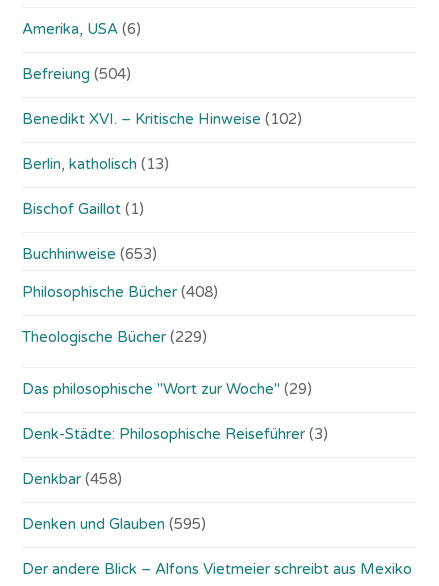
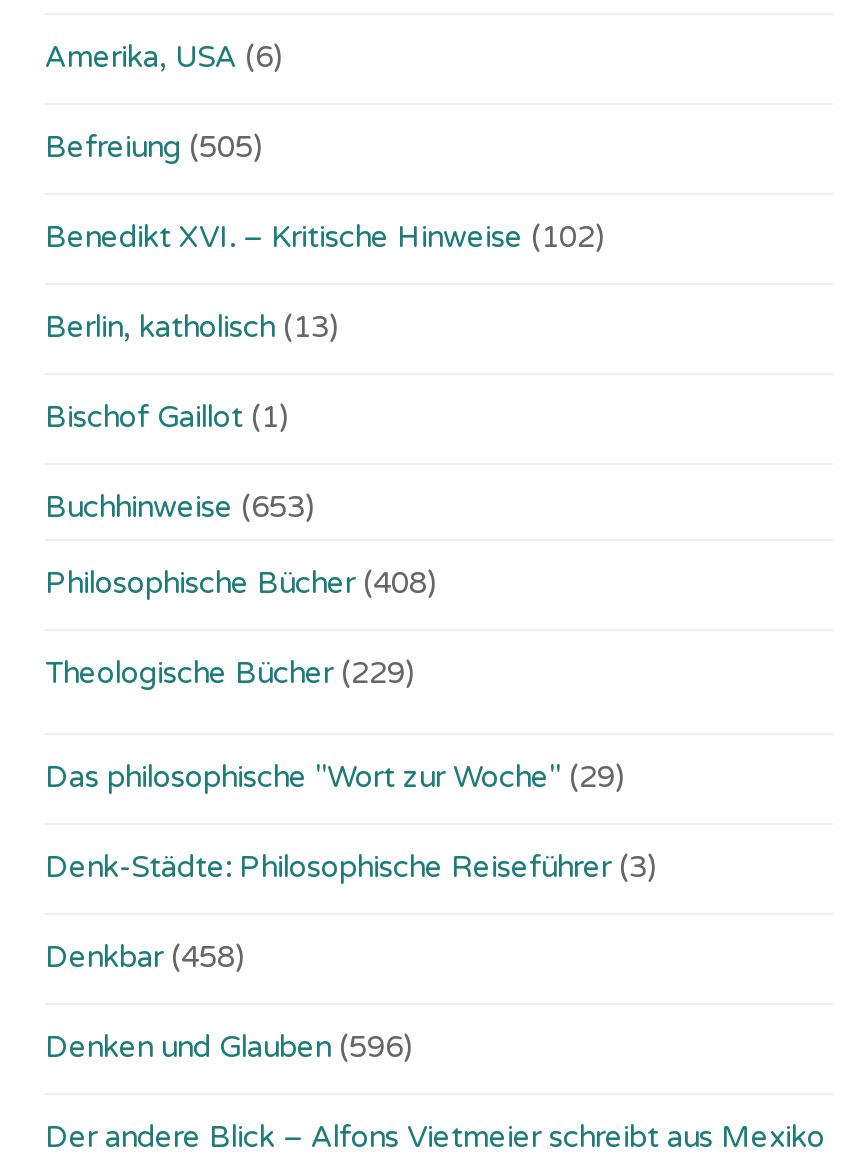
[22,65,131,83] Befreiung (504) -> [45,128,263,164] Befreiung (505)
[22,515,206,533] Denken und Glauben (595) -> [45,1028,413,1064] Denken und Glauben (596)

